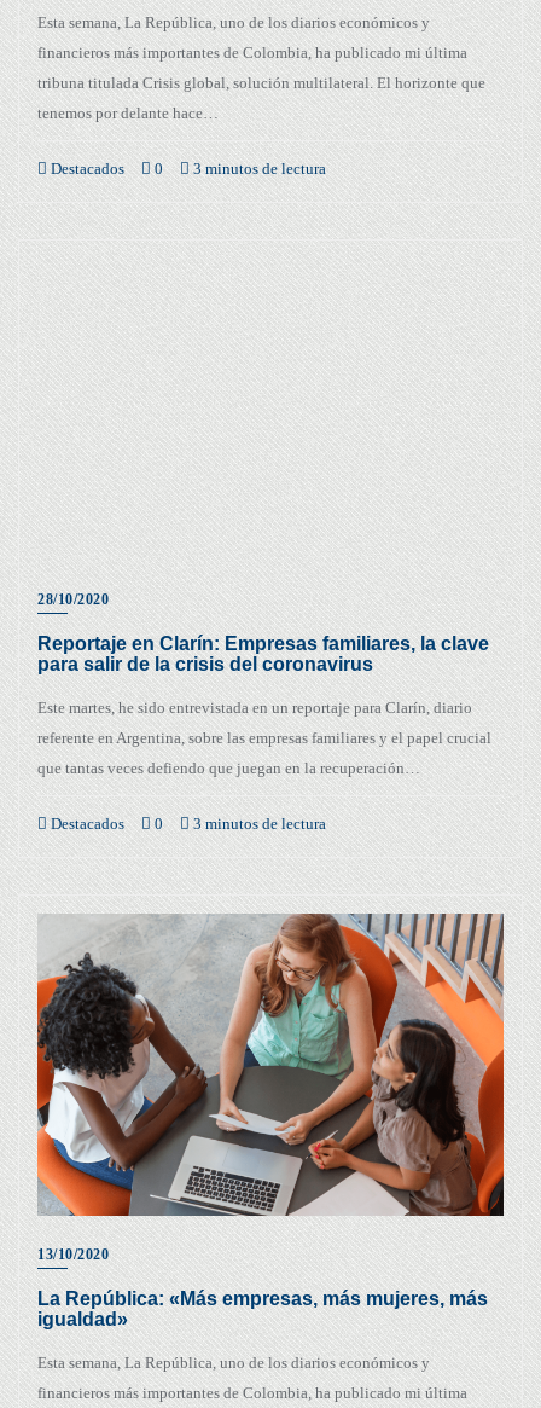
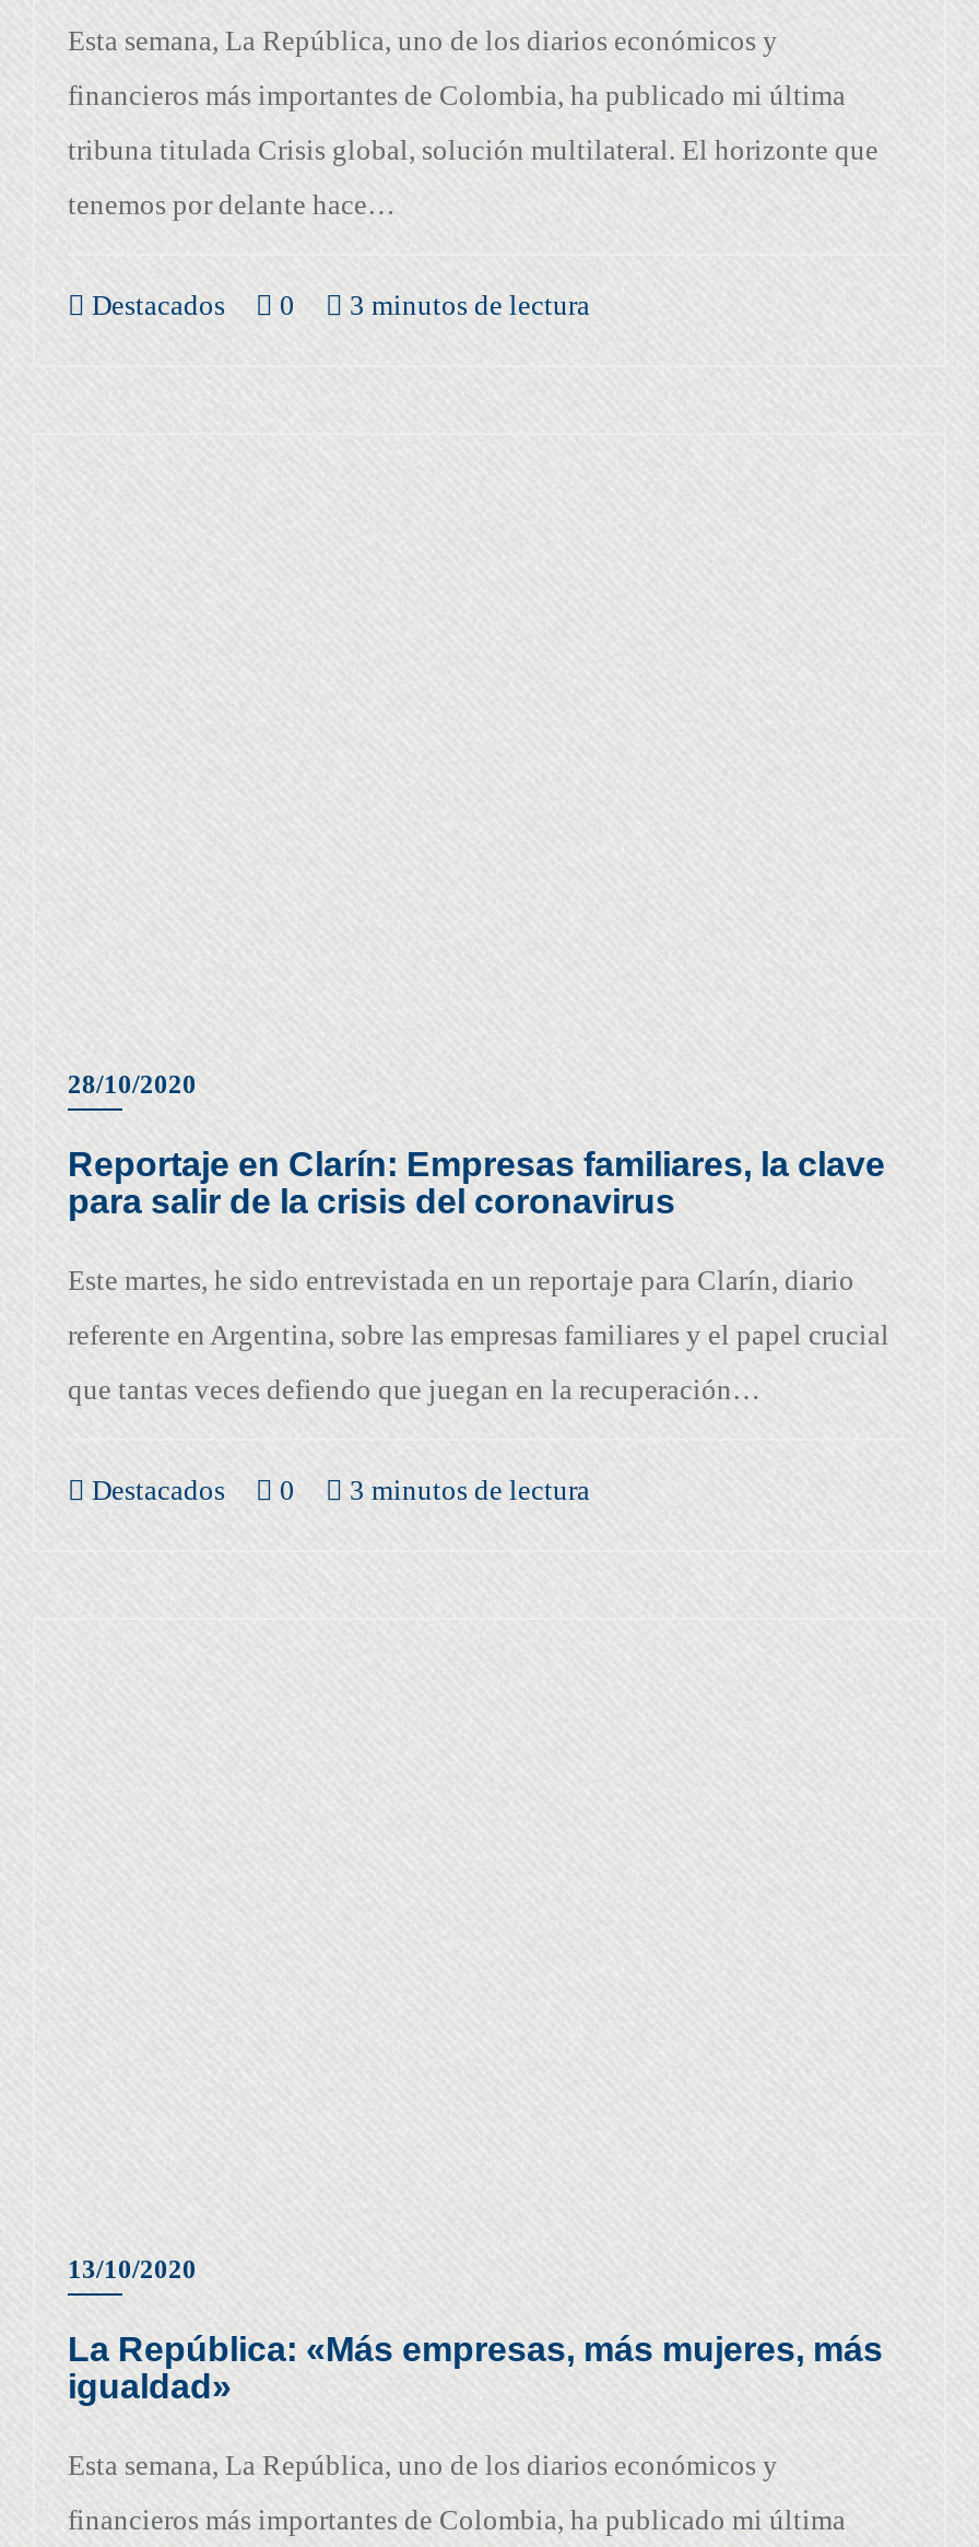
[36,912,505,1217] [image] -> none

